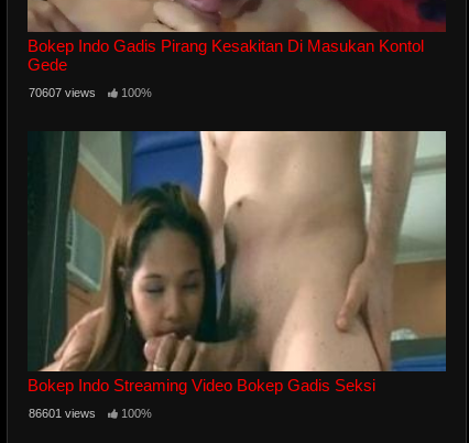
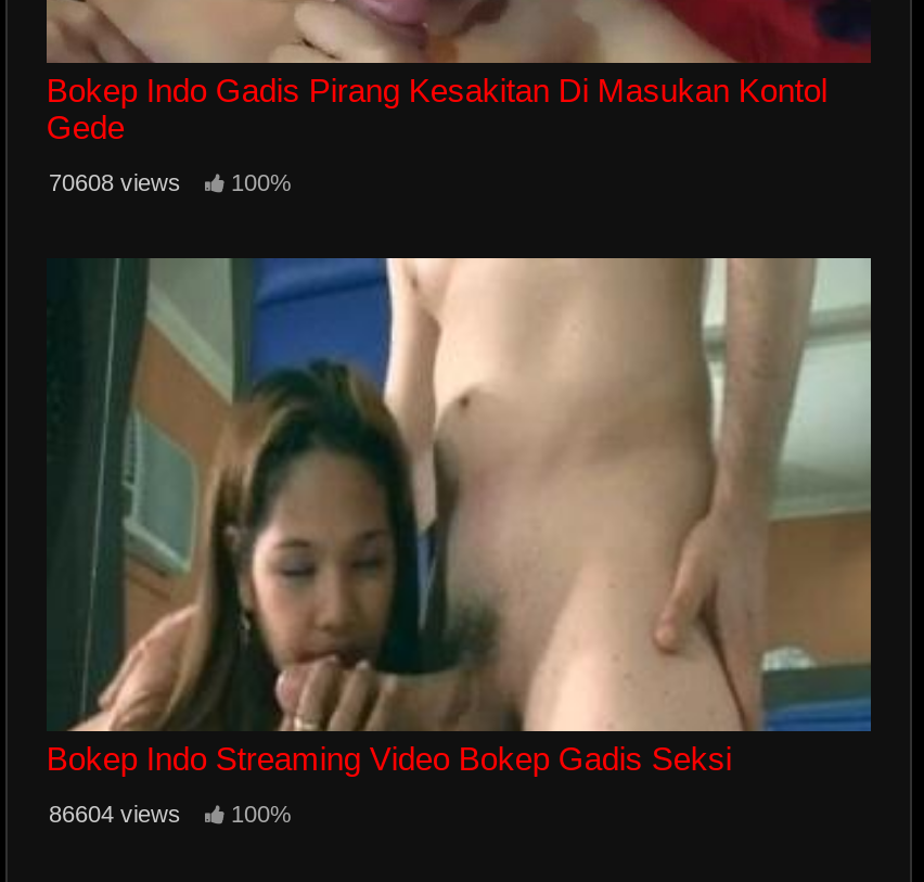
[29,86,152,99] 70607 views 100% -> [49,169,292,195] 70608 views 100%
[29,407,152,420] 86601 views 100% -> [49,801,292,827] 86604 views 100%

